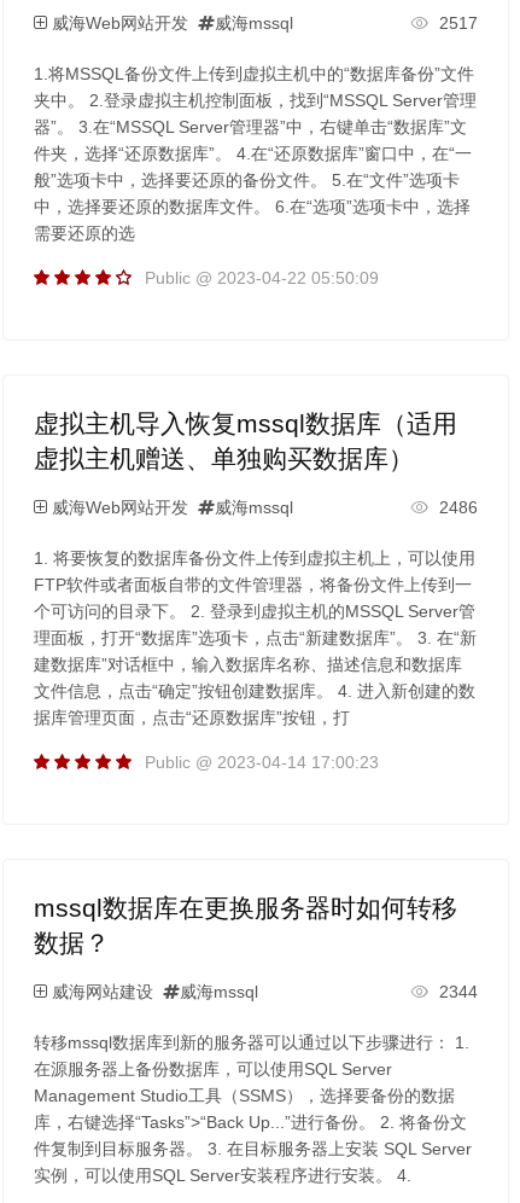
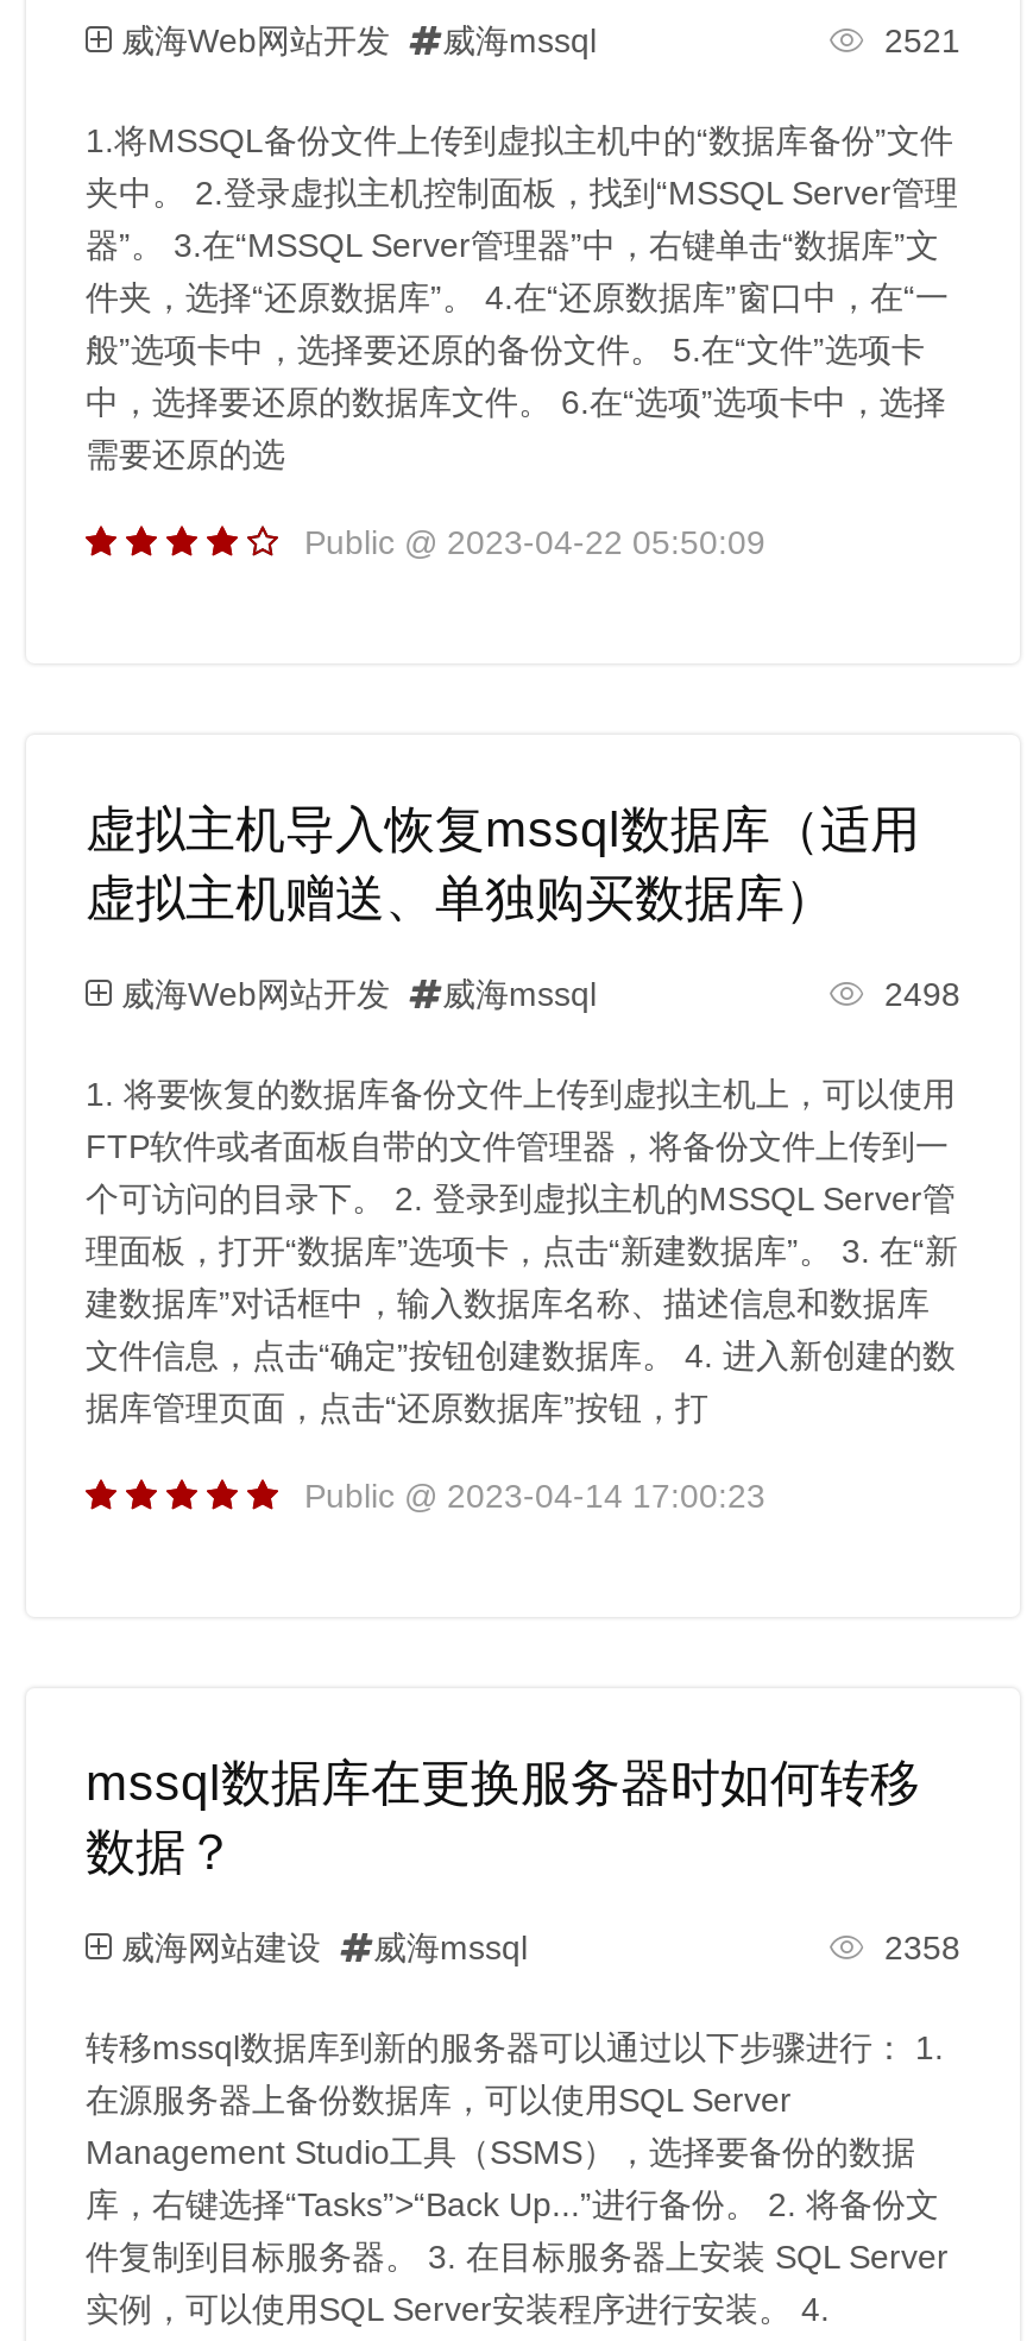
[434,13,478,32] 2517 -> [875,21,960,59] 2521
[434,497,478,517] 2486 -> [875,974,960,1012] 2498
[434,982,478,1001] 2344 -> [875,1928,960,1966] 2358

